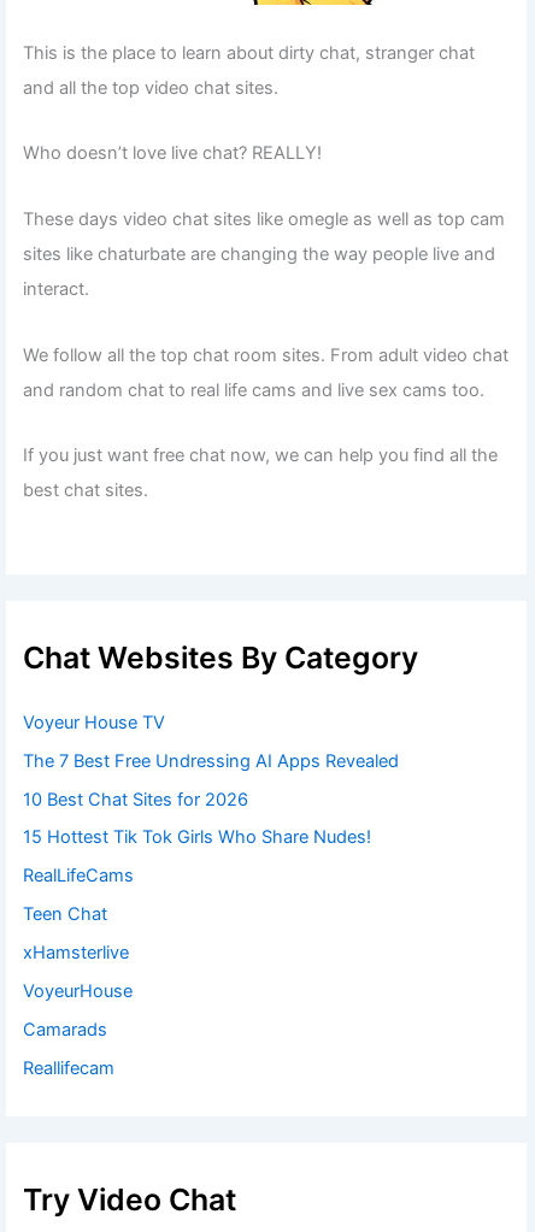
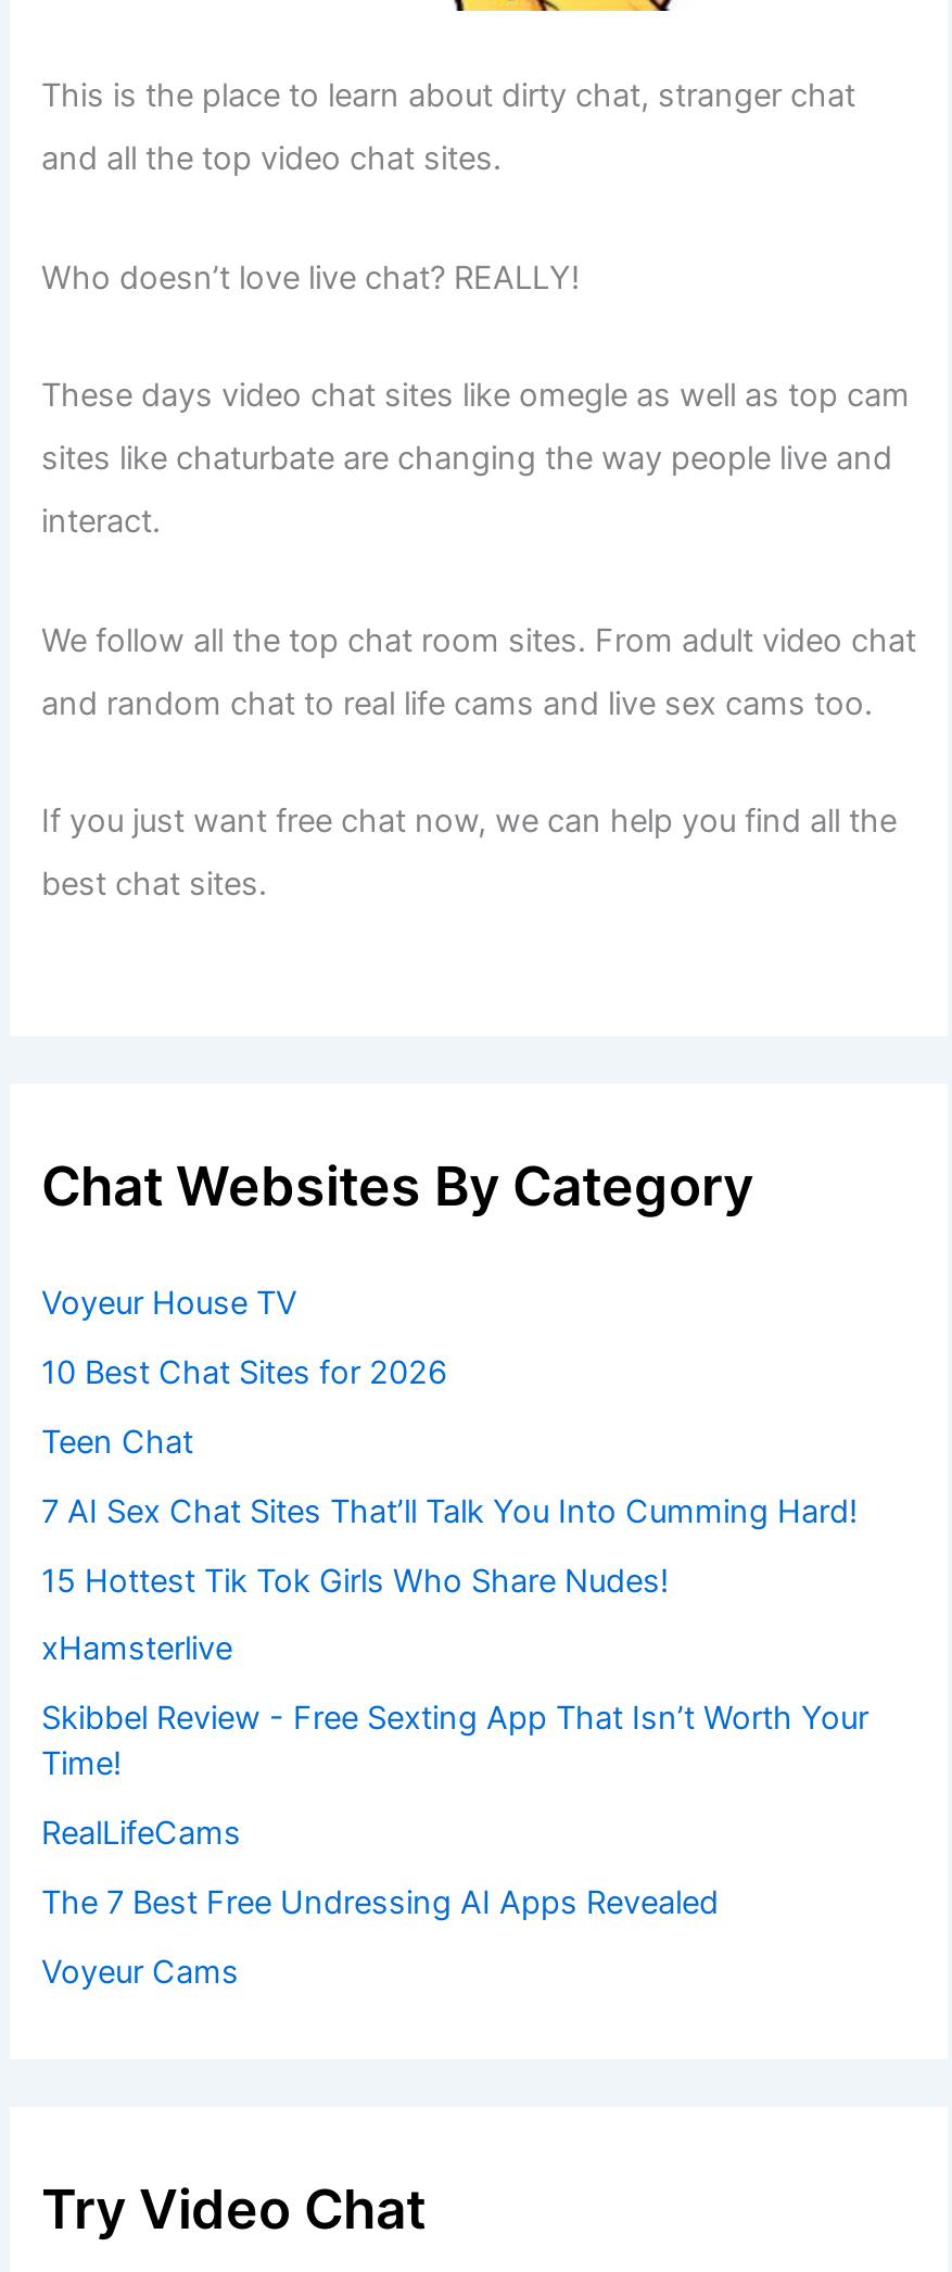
none -> [41,1491,868,1784] 7 AI Sex Chat Sites That’ll Talk You Into Cumming Hard! | Skibbel Review - Free Sexting App That Isn’t Worth Your | Time!
moved [23,750,399,771] -> [41,1883,719,1923]: The 7 Best Free Undressing AI Apps Revealed
moved [23,788,372,964] -> [41,1352,669,1853]: 10 Best Chat Sites for 2026 | 15 Hottest Tik Tok Girls Who Share Nudes! | RealLifeCams | Teen Chat | xHamsterlive
[23,981,133,1079] VoyeurHouse | Camarads | Reallifecam -> [41,1953,239,1992] Voyeur Cams

